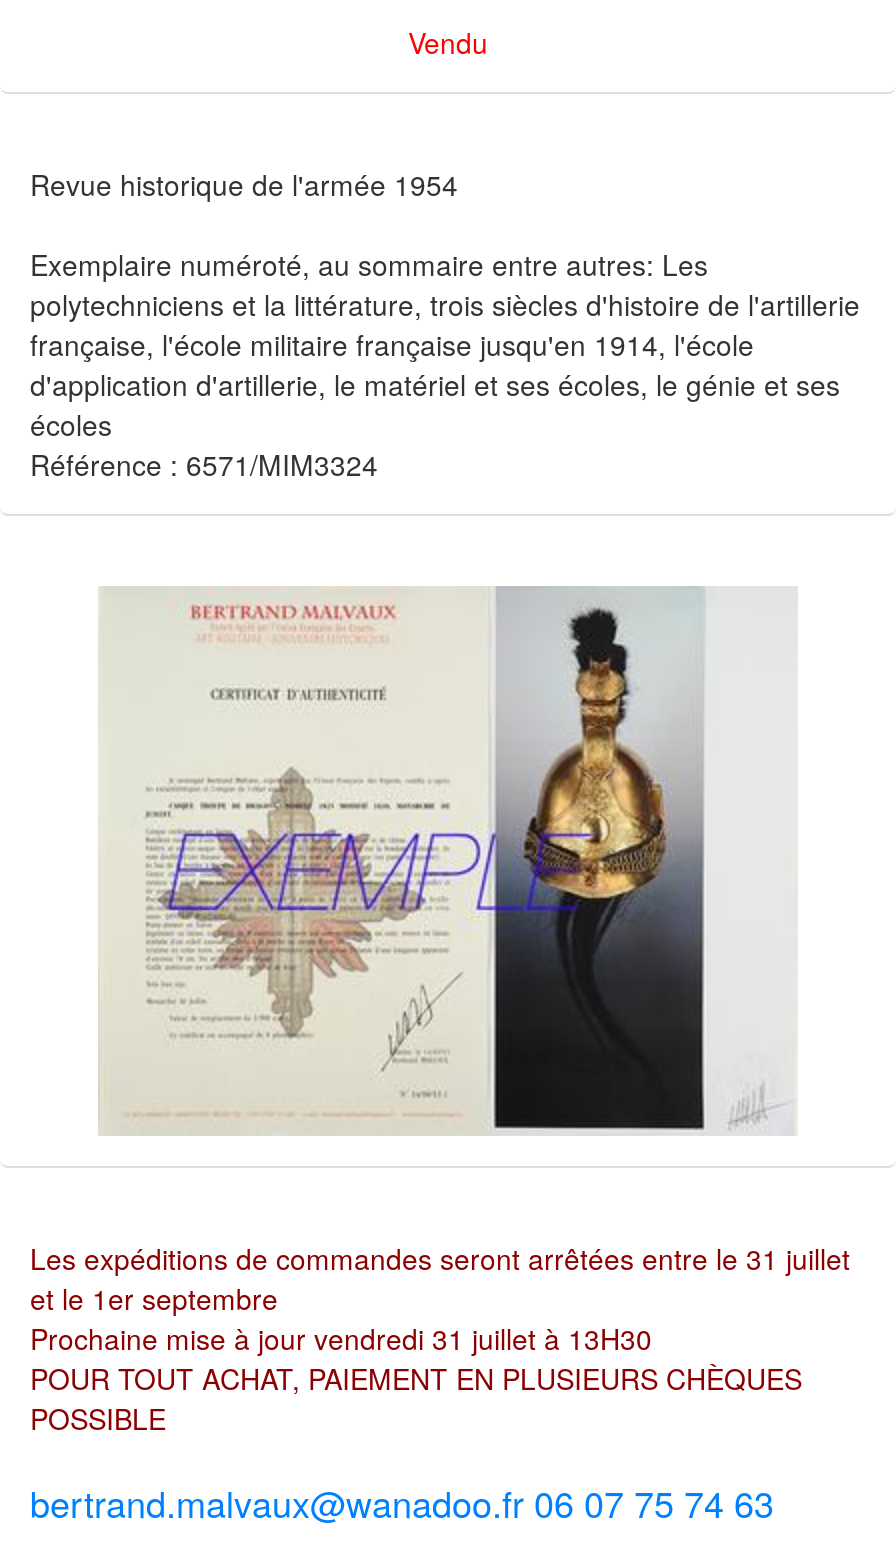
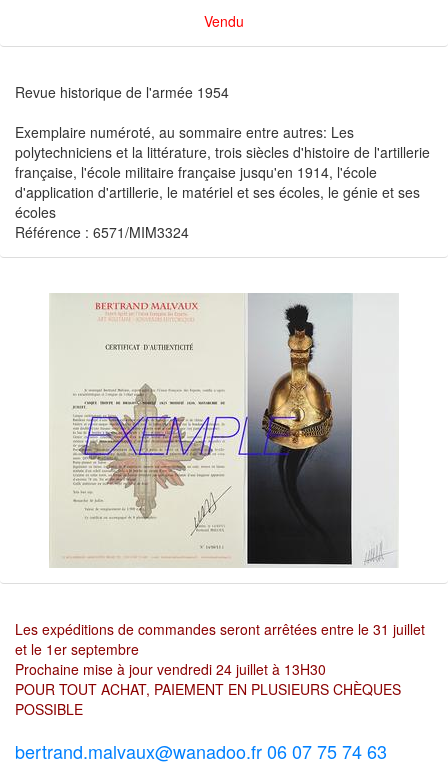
[30,1318,652,1358] Prochaine mise à jour vendredi 31 juillet à 13H30 -> [15,659,326,679] Prochaine mise à jour vendredi 24 juillet à 13H30

